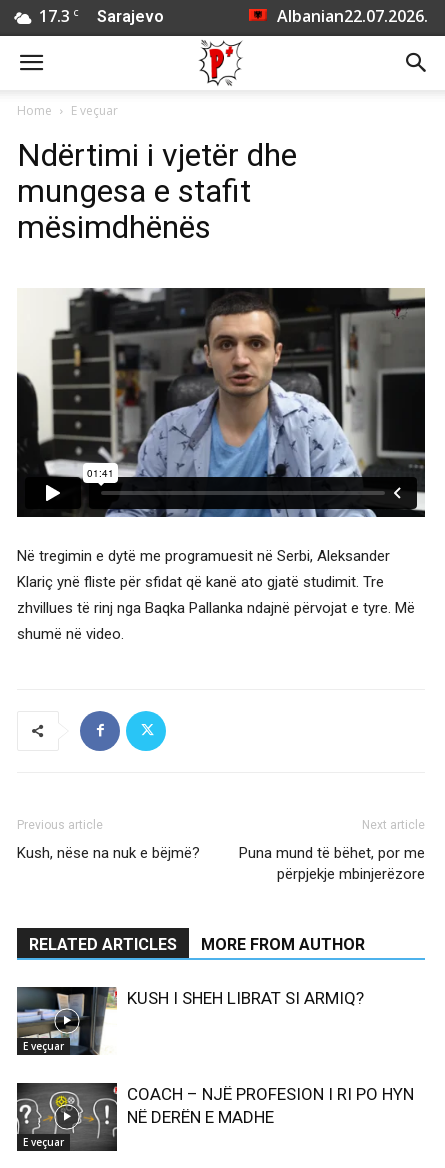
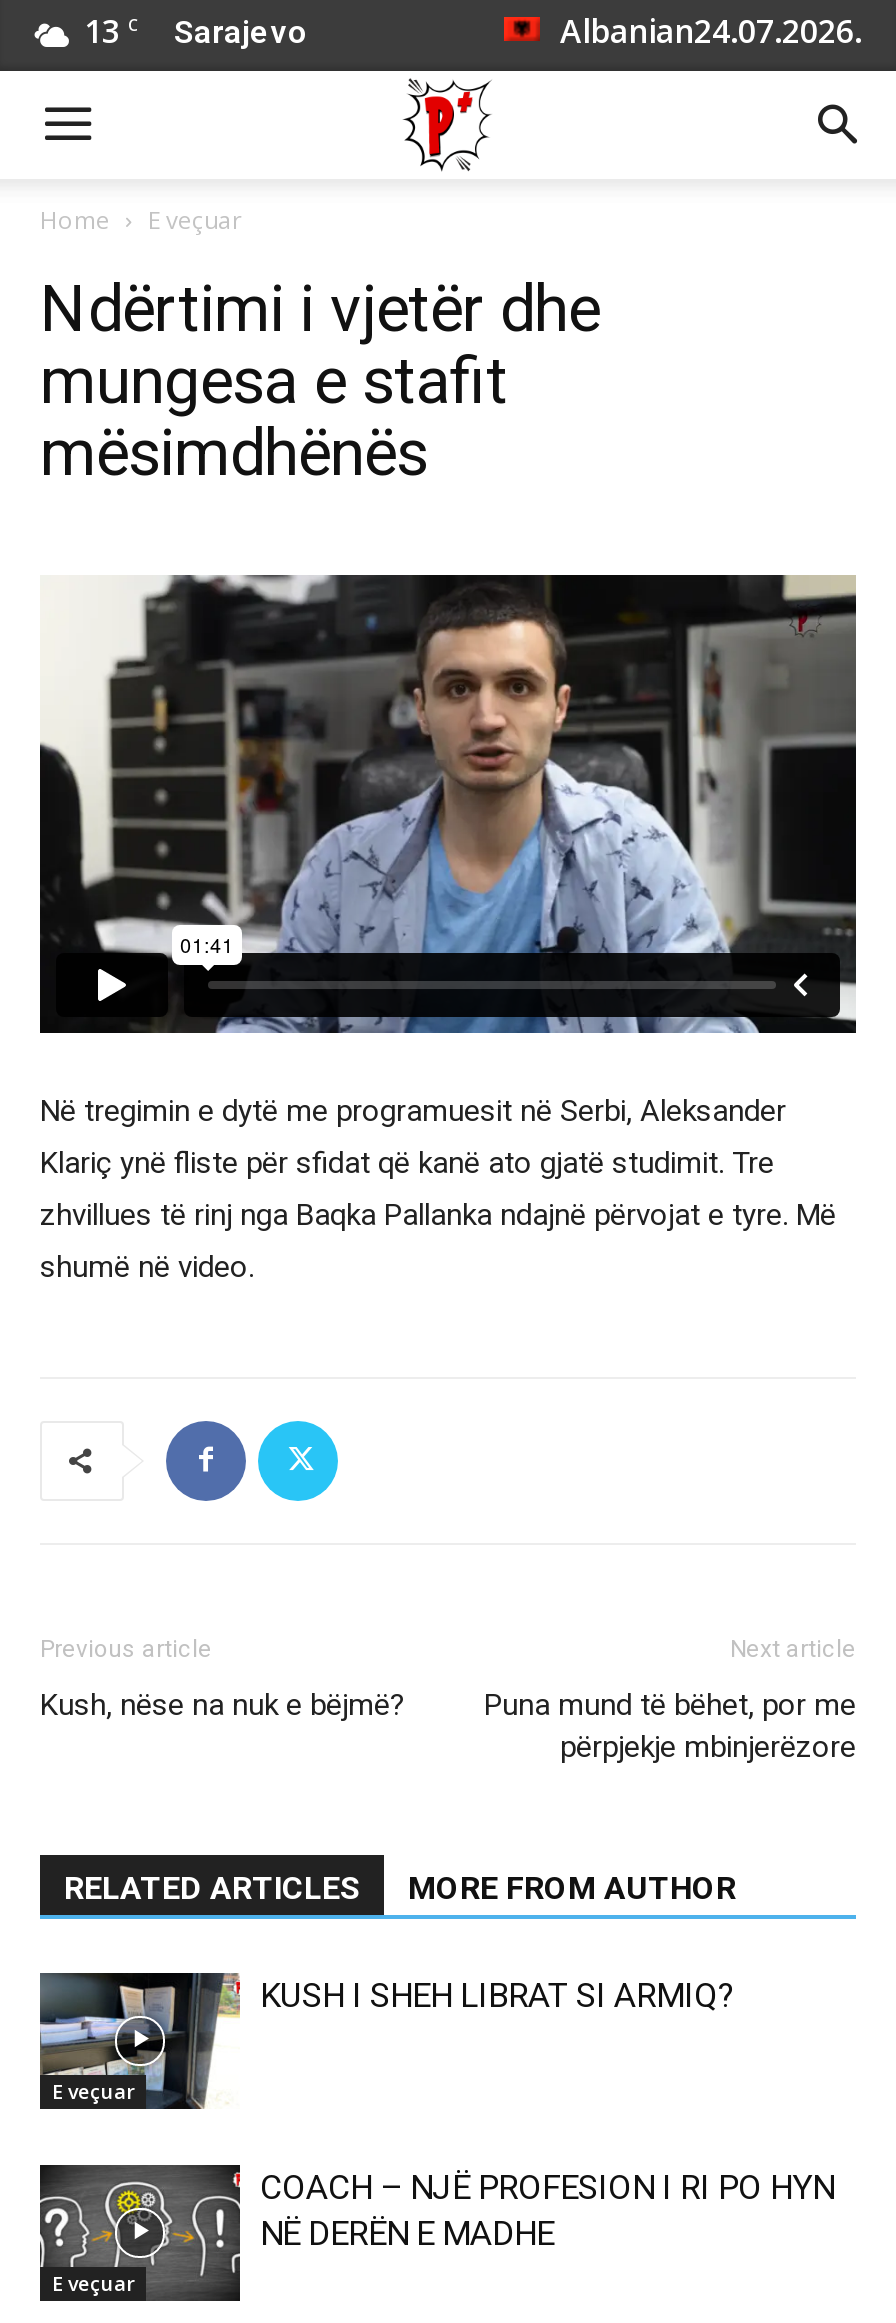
[39,5,164,27] 17.3 C Sarajevo -> [84,9,308,53] 13 C Sarajevo
[277,5,428,27] Albanian 22.07.2026. -> [560,9,862,53] Albanian 24.07.2026.

